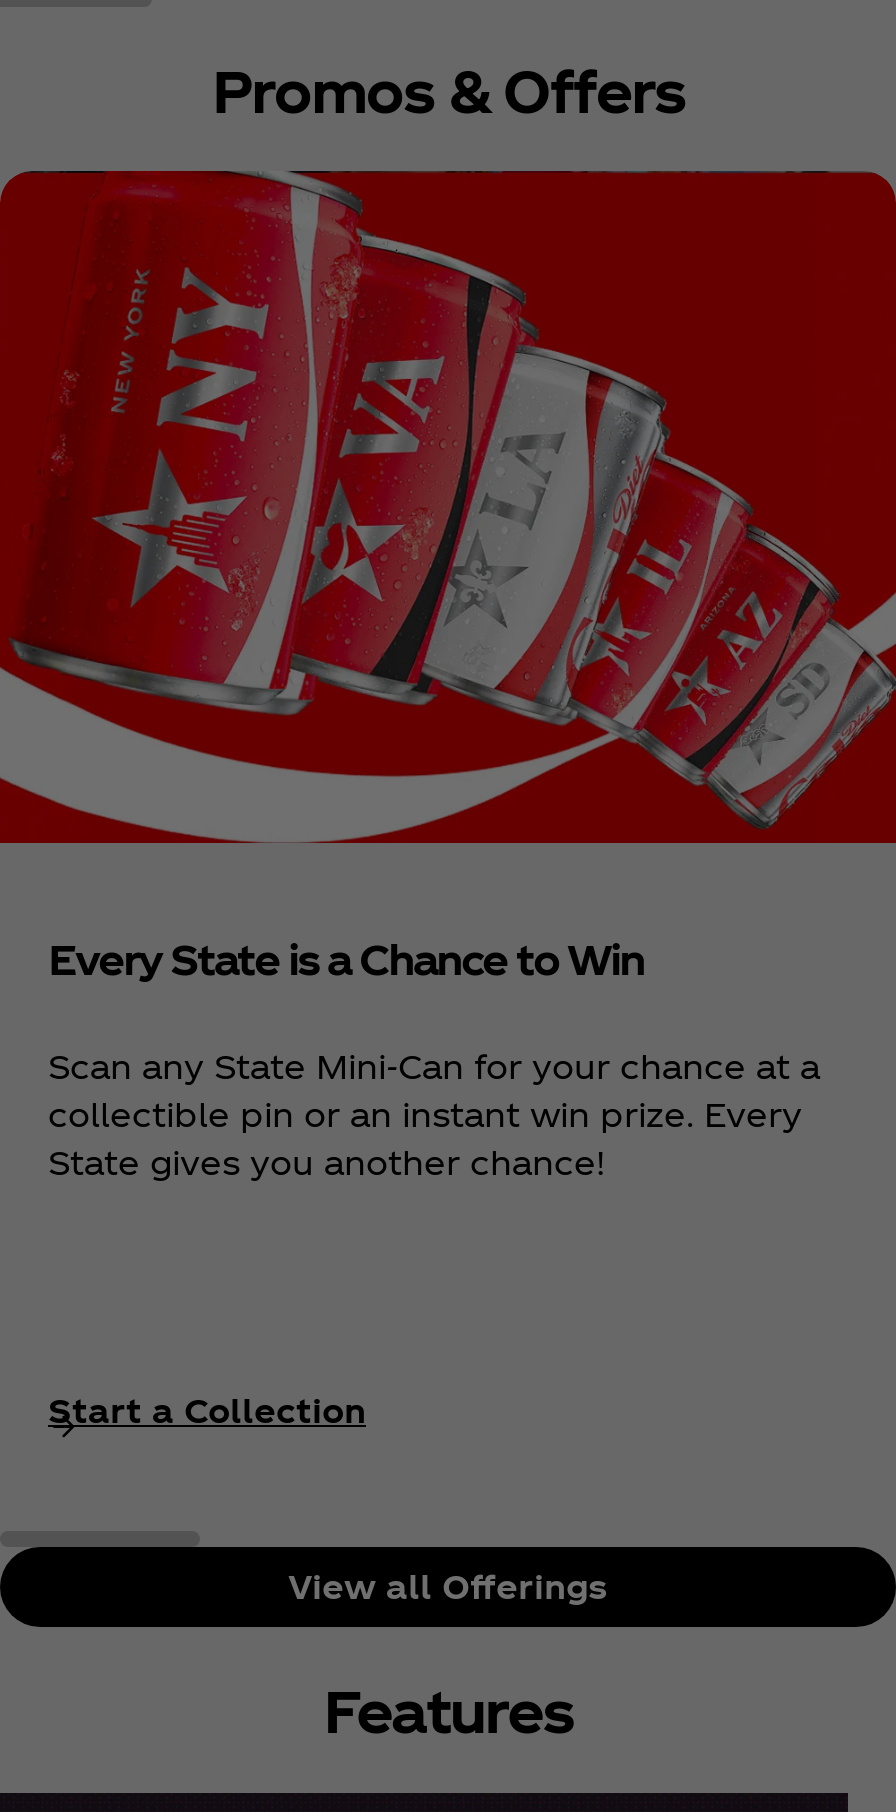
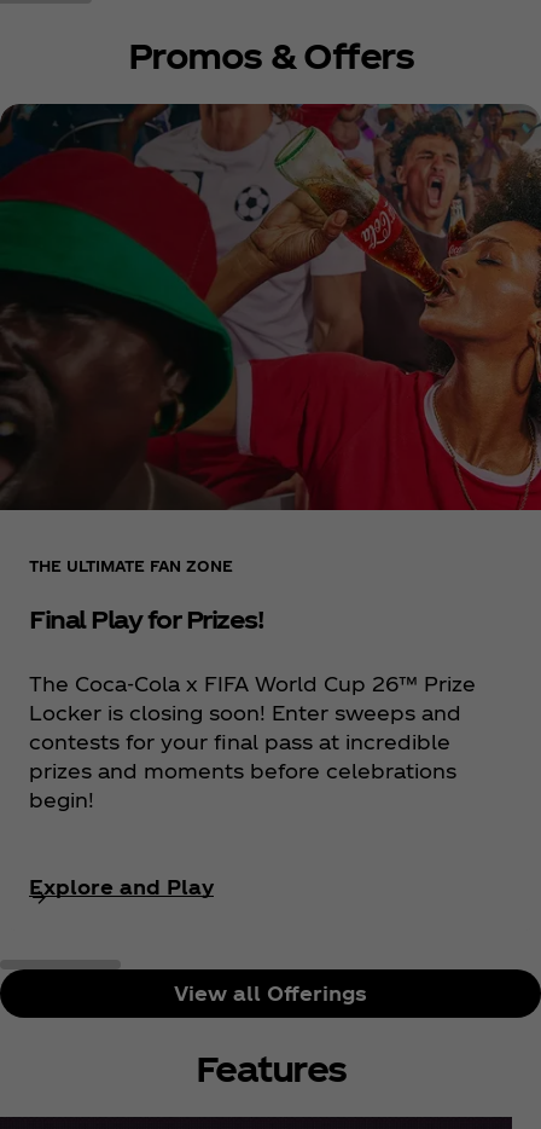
[6,168,890,846] [image] -> [4,103,537,511] [image]
[48,935,820,1181] Every State is a Chance to Win | Scan any State Mini-Can for your chance at a | collectible pin or an instant win prize. Every | State gives you another chance! -> [29,557,476,811] THE ULTIMATE FAN ZONE | Final Play for Prizes! | The Coca‑Cola x FIFA World Cup 26™ Prize | Locker is closing soon! Enter sweeps and | contests for your final pass at incredible | prizes and moments before celebrations | begin!
[48,1391,366,1429] Start a Collection -> [29,875,214,898] Explore and Play

